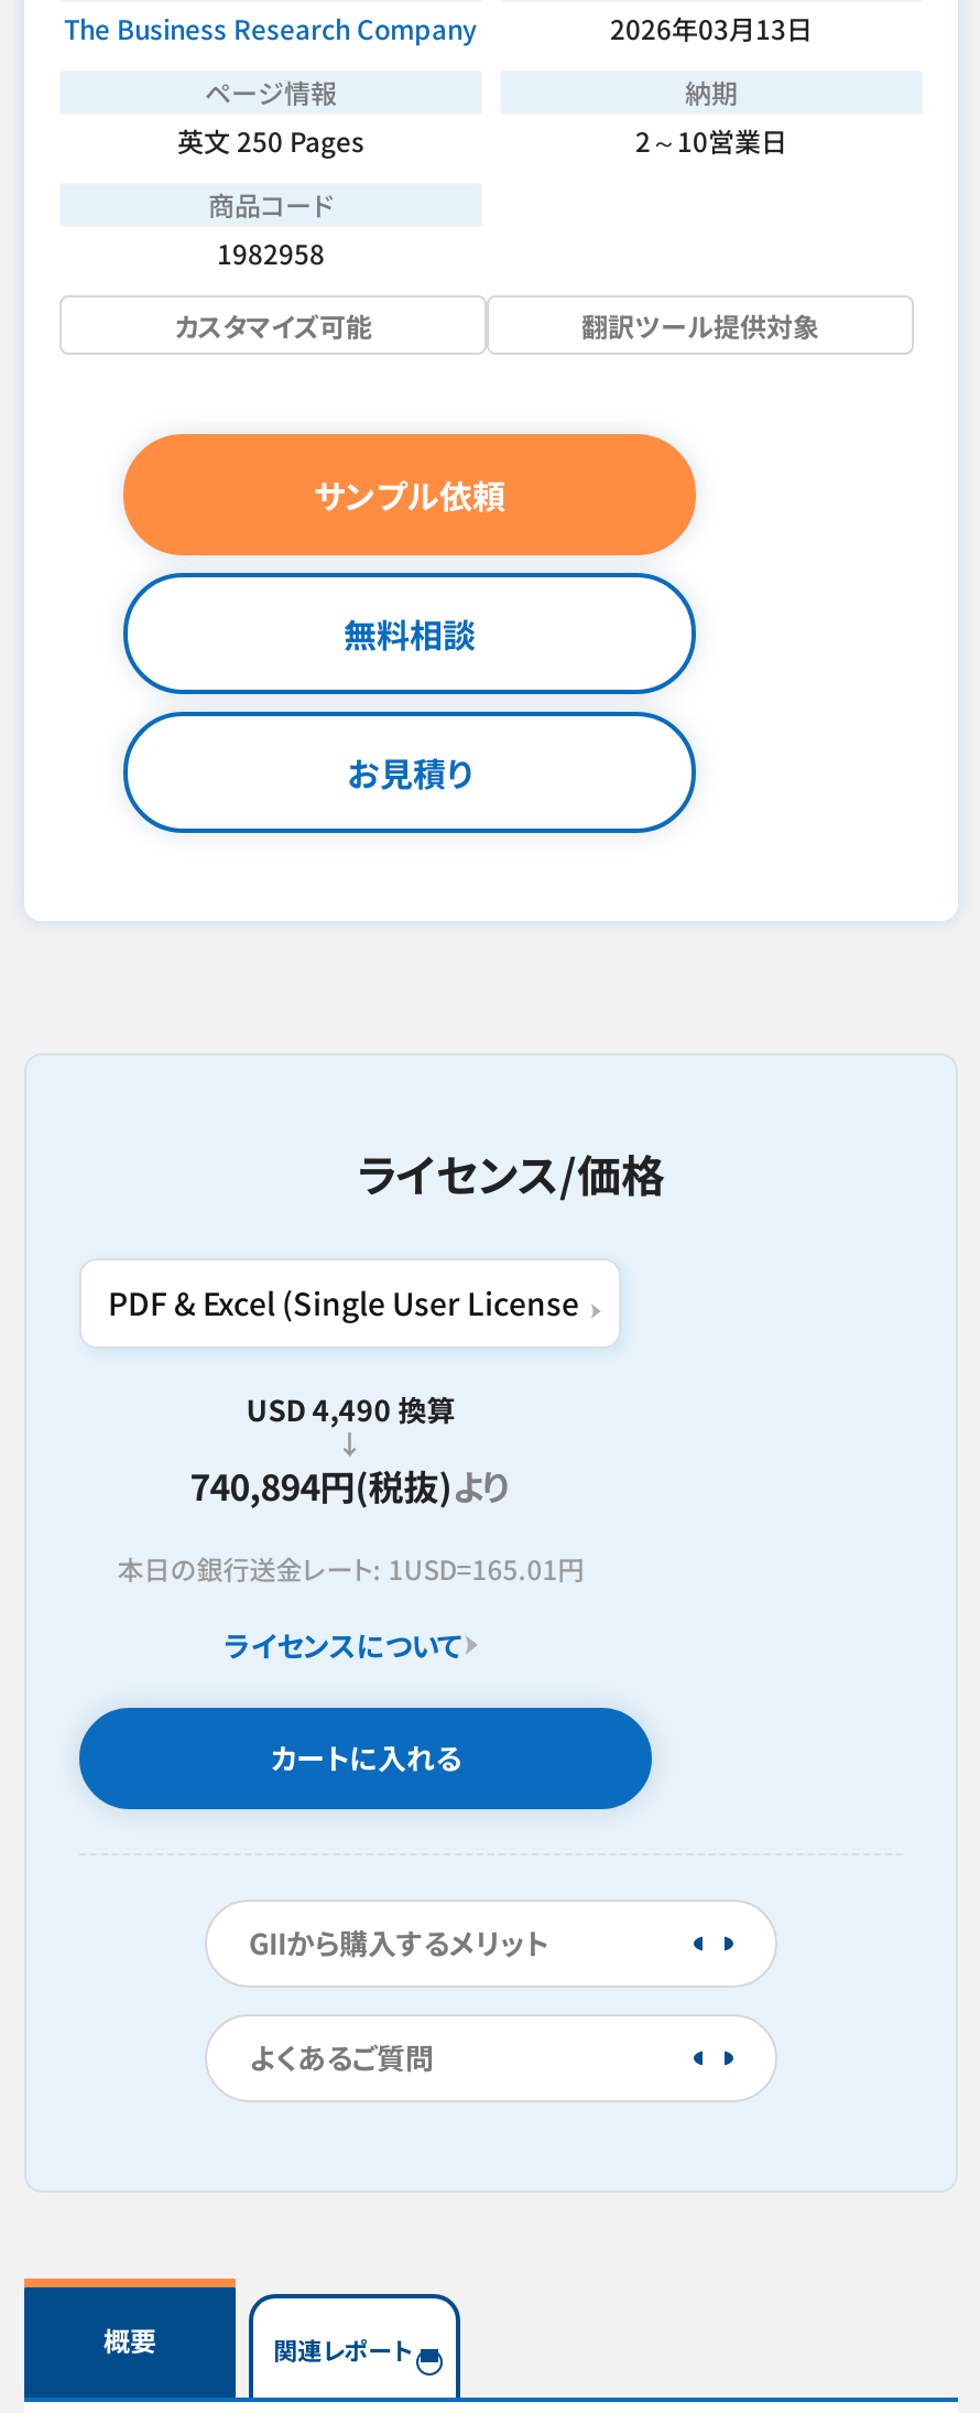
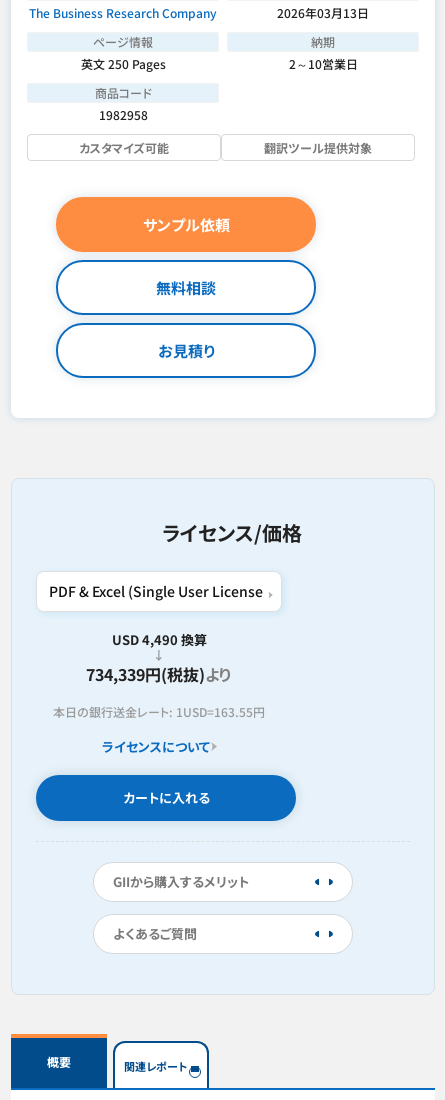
[190,1458,511,1511] 740,894円(税抜)より -> [86,662,232,686] 734,339円(税抜)より
[117,1548,584,1586] 本日の銀行送金レート: 1USD=165.01円 -> [53,703,265,720] 本日の銀行送金レート: 1USD=163.55円

